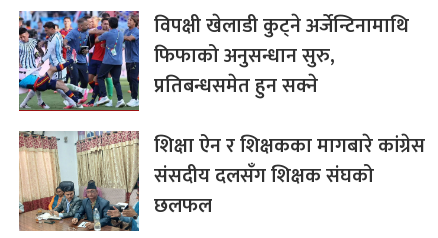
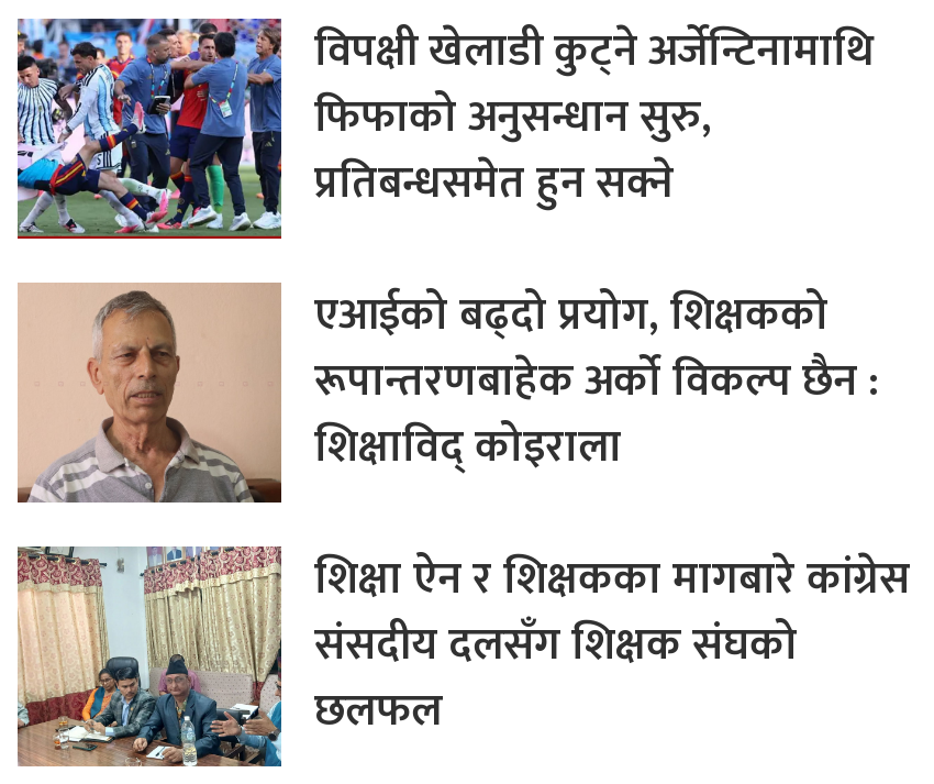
none -> [18,277,877,505] [image] | एआईको बढ्दो प्रयोग, शिक्षकको | रूपान्तरणबाहेक अर्को विकल्प छैन : | शिक्षाविद् कोइराला

